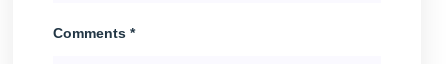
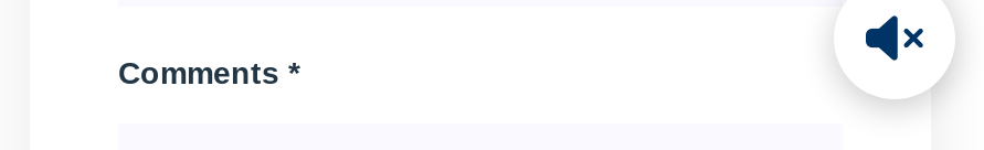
none -> [829,13,957,113] [image]

